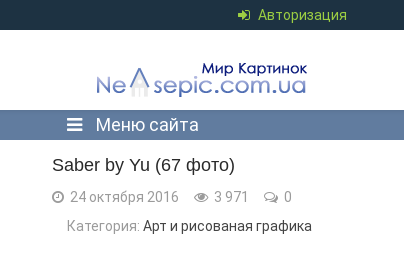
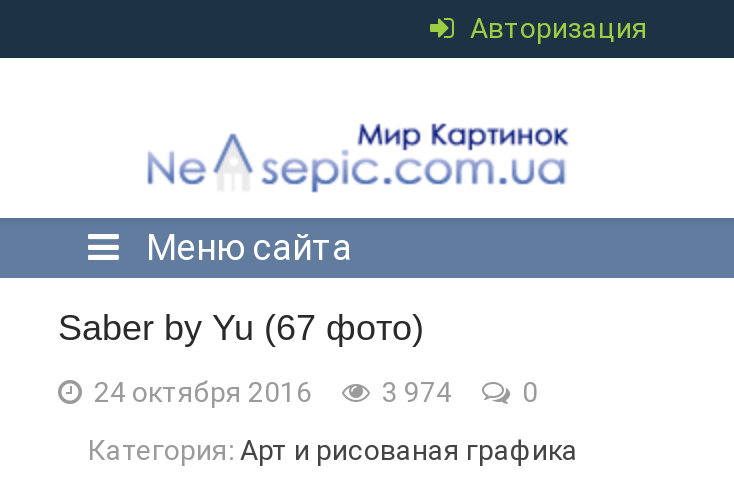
[67,189,292,205] 24 октября 2016 3 971 0 -> [88,376,538,408] 24 октября 2016 3 974 0

